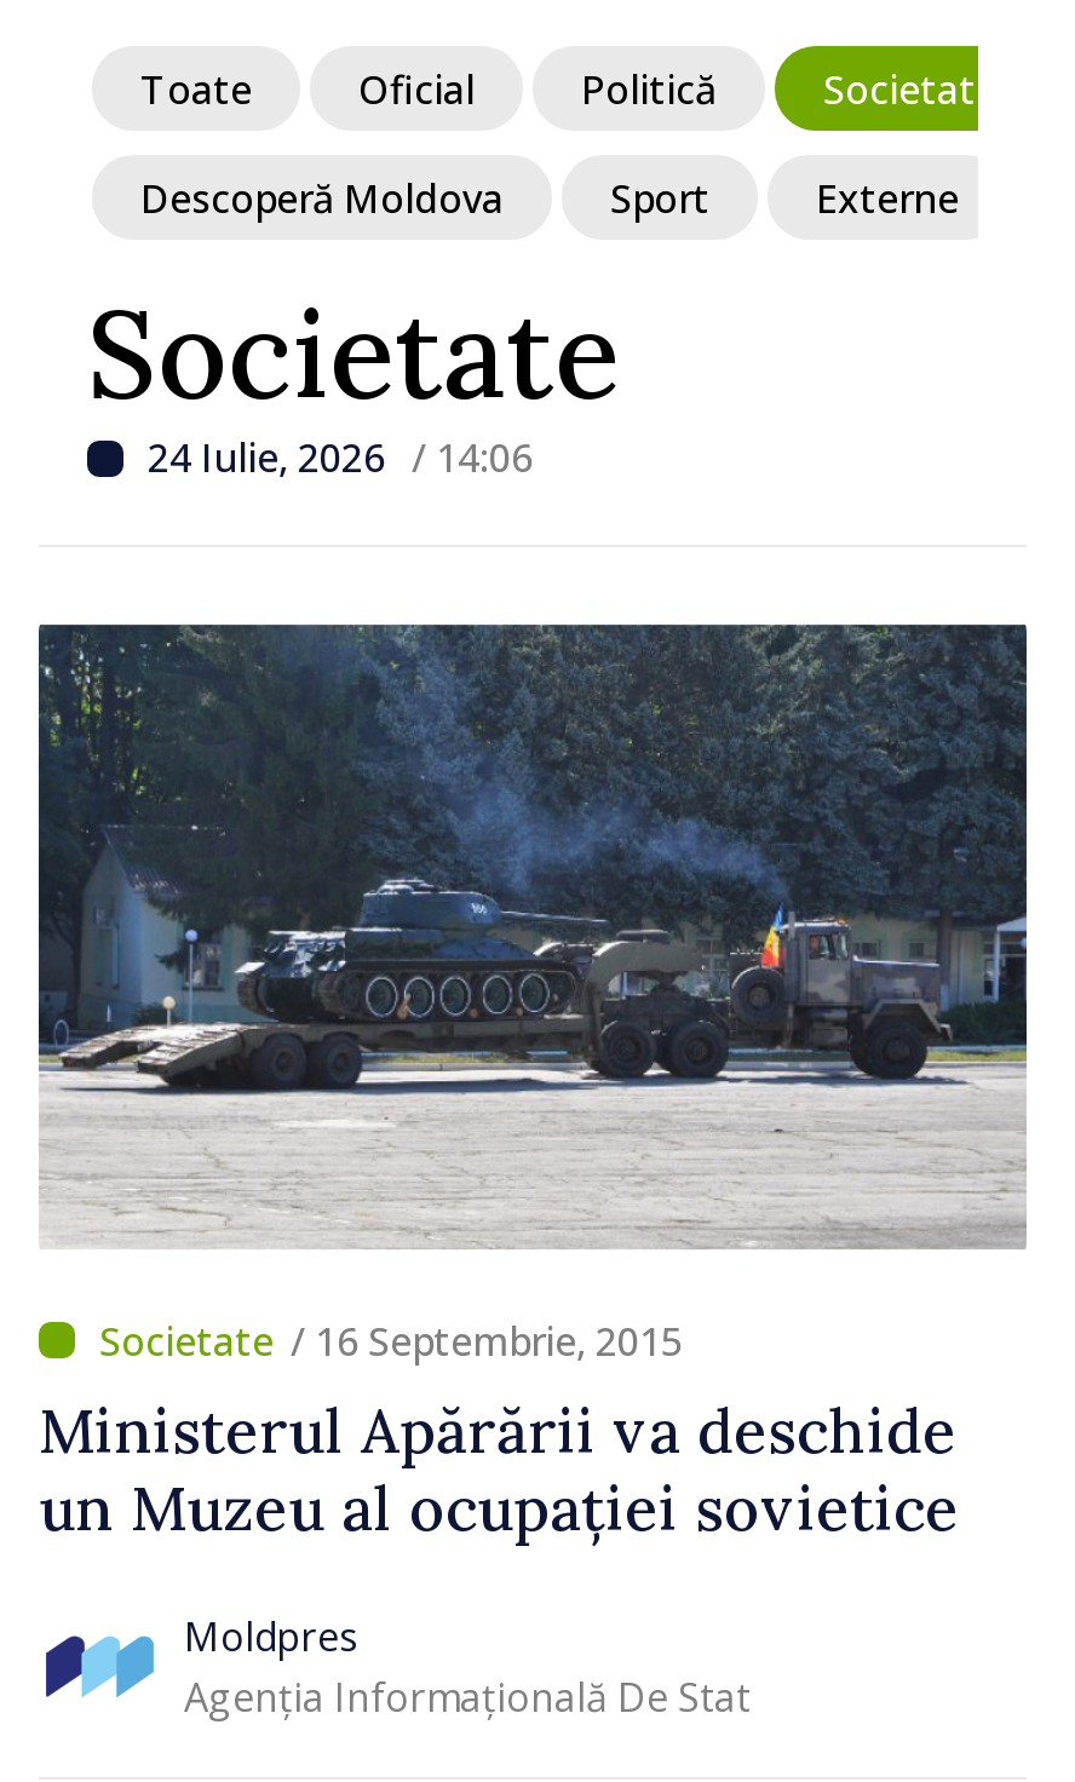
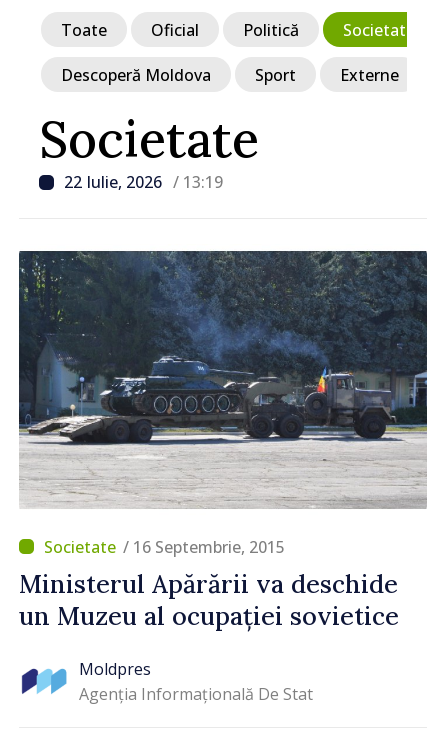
[148,431,533,484] 24 Iulie, 2026 / 14:06 -> [64,171,223,193] 22 Iulie, 2026 / 13:19

